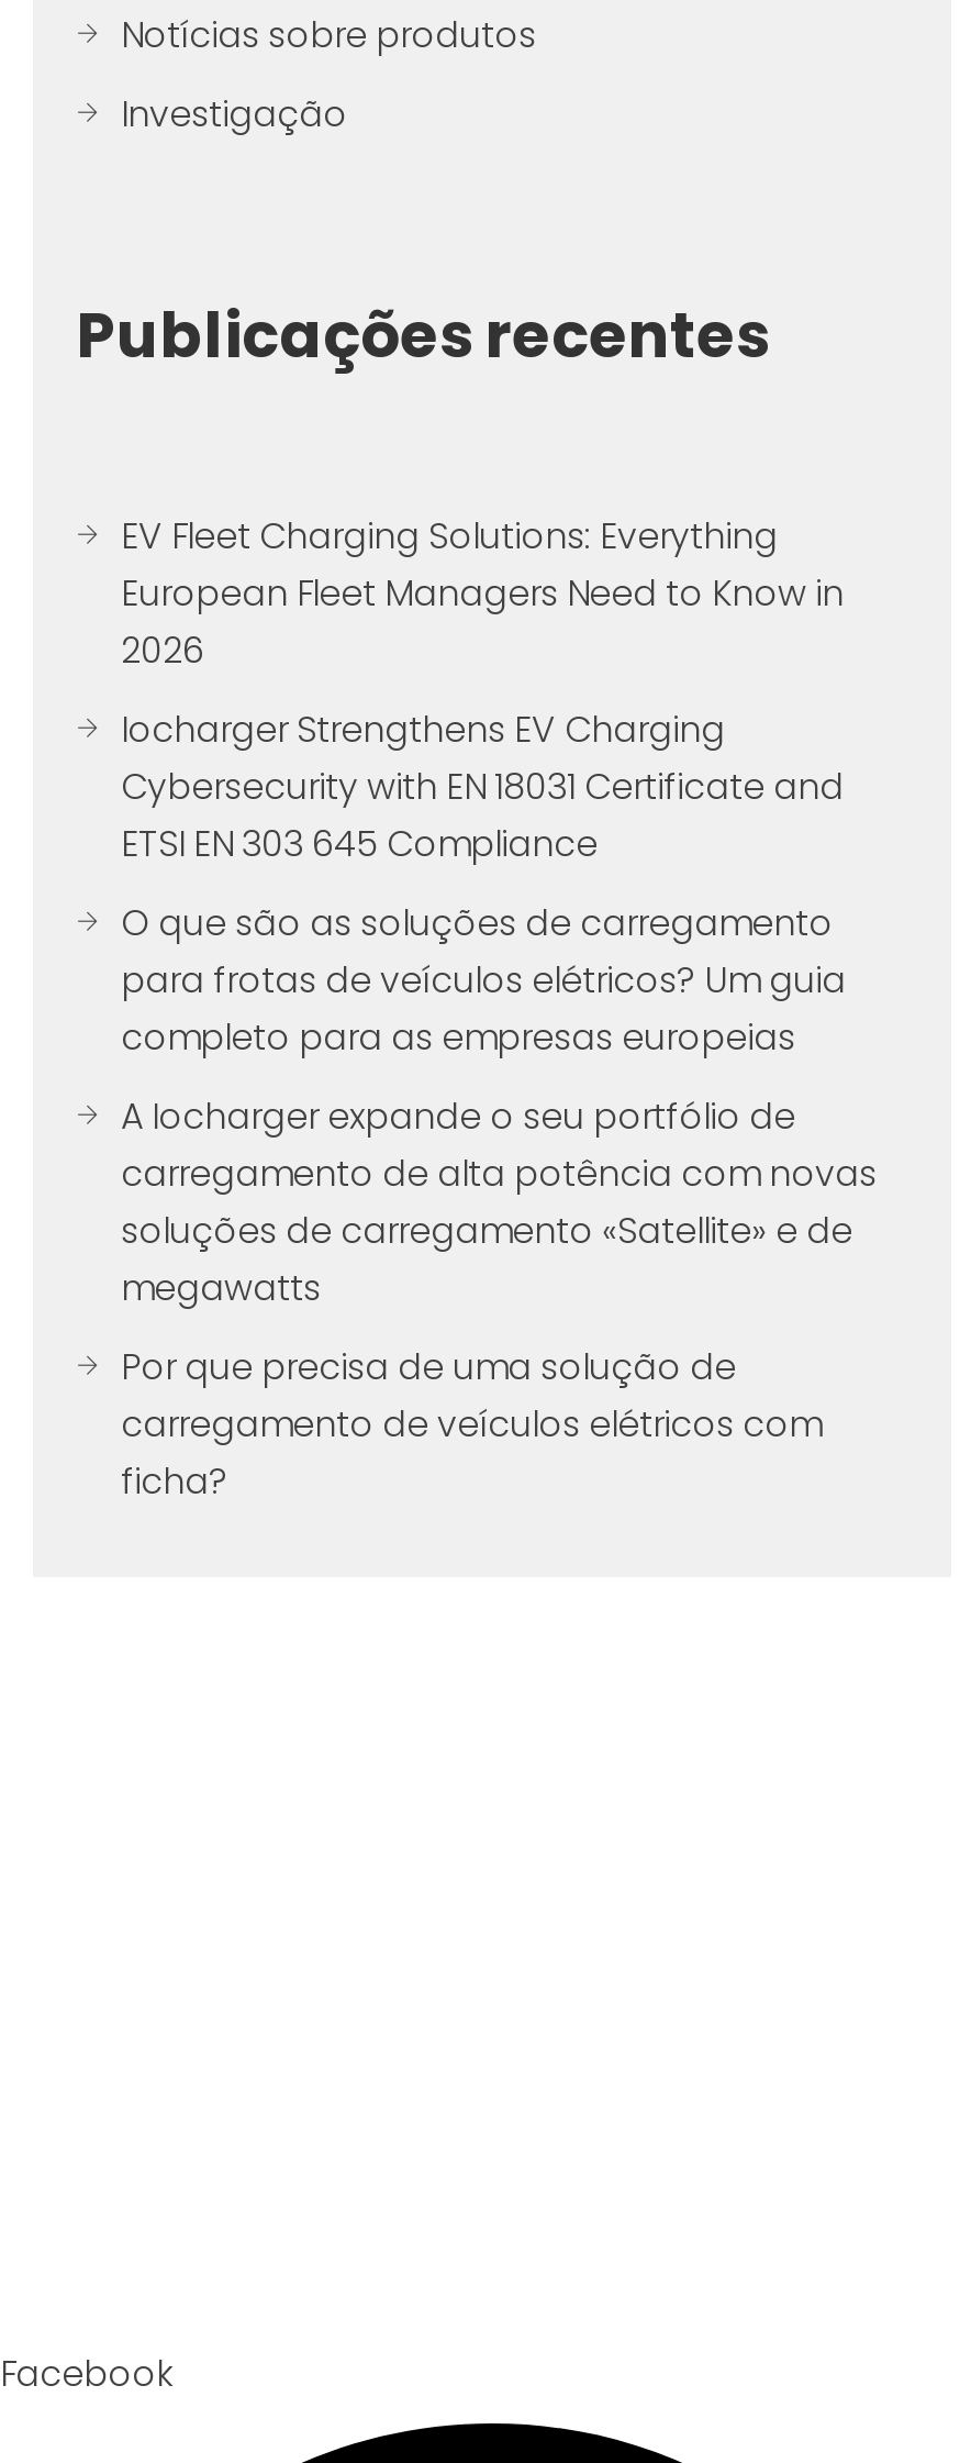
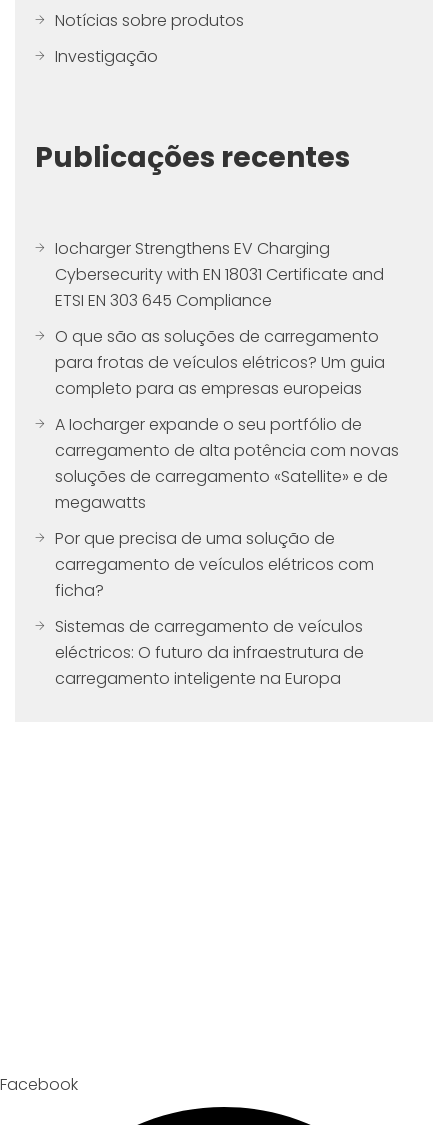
[121,511,844,676] EV Fleet Charging Solutions: Everything | European Fleet Managers Need to Know in | 2026 -> none
moved [121,704,877,1507] -> [55,237,399,602]: Iocharger Strengthens EV Charging | Cybersecurity with EN 18031 Certificate and | ETSI EN 303 645 Compliance | ... | carregamento de veículos elétricos com | ficha?
none -> [55,615,364,690] Sistemas de carregamento de veículos | eléctricos: O futuro da infraestrutura de | carregamento inteligente na Europa

